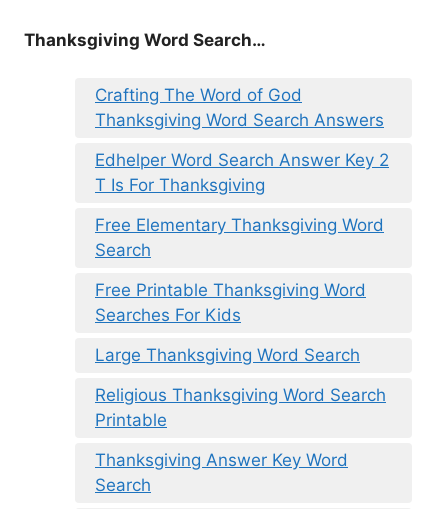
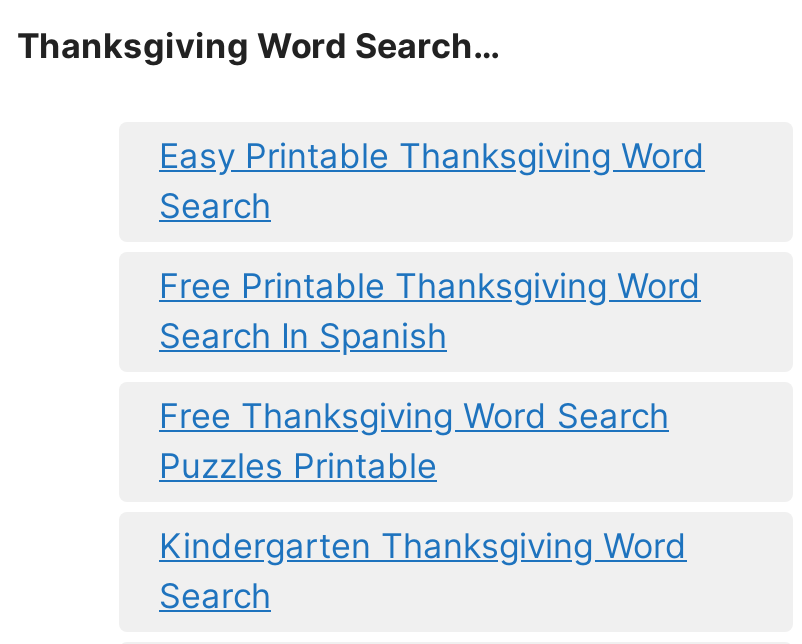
[95,85,389,235] Crafting The Word of God | Thanksgiving Word Search Answers | Edhelper Word Search Answer Key 2 | T Is For Thanksgiving | Free Elementary Thanksgiving Word -> [159,137,705,177] Easy Printable Thanksgiving Word
[95,305,386,470] Searches For Kids | Large Thanksgiving Word Search | Religious Thanksgiving Word Search | Printable | Thanksgiving Answer Key Word -> [159,317,687,567] Search In Spanish | Free Thanksgiving Word Search | Puzzles Printable | Kindergarten Thanksgiving Word

